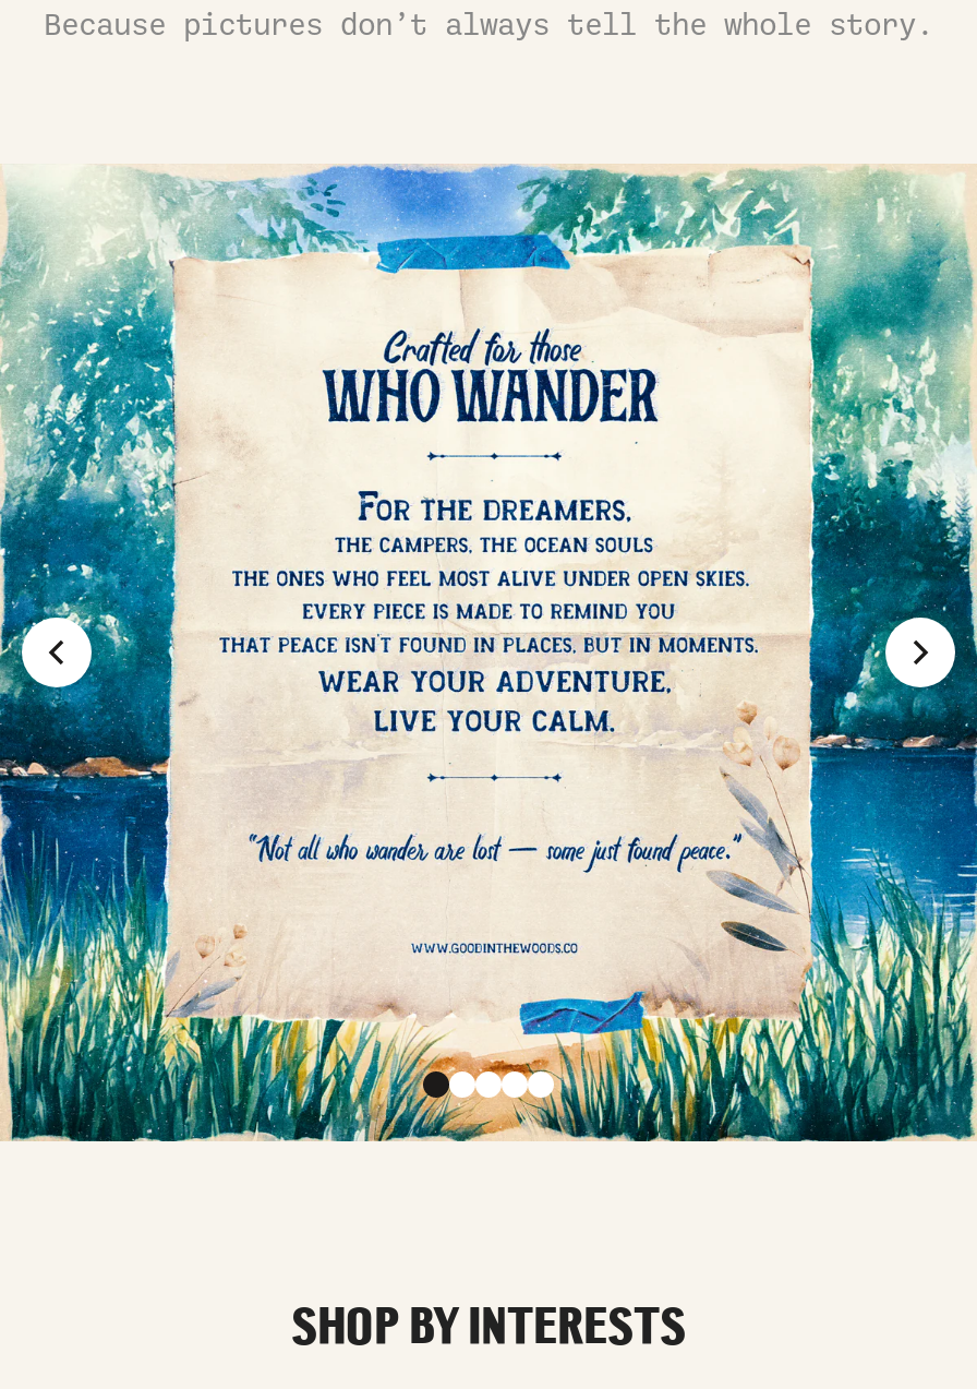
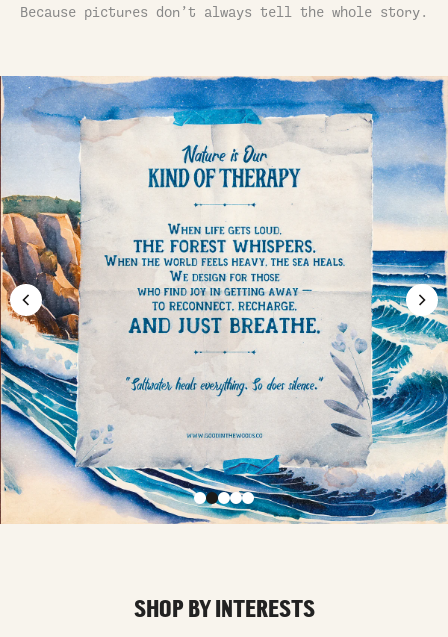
[7,165,970,1145] [image] -> [3,75,445,524] [image]

